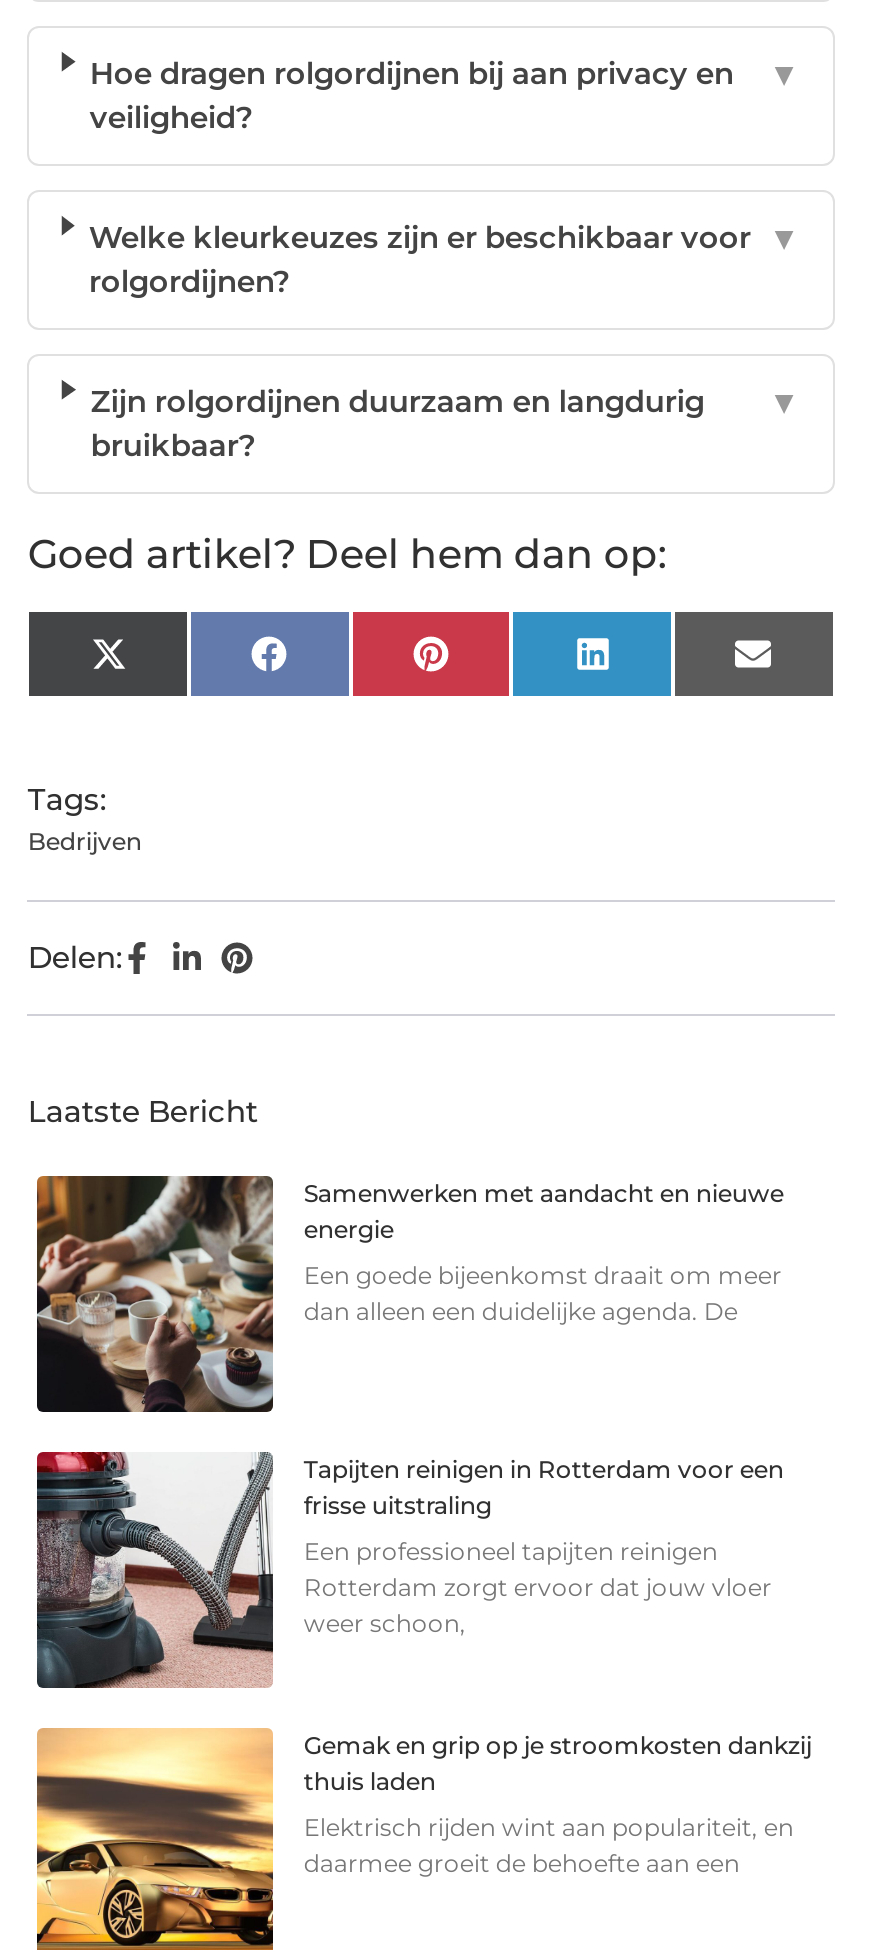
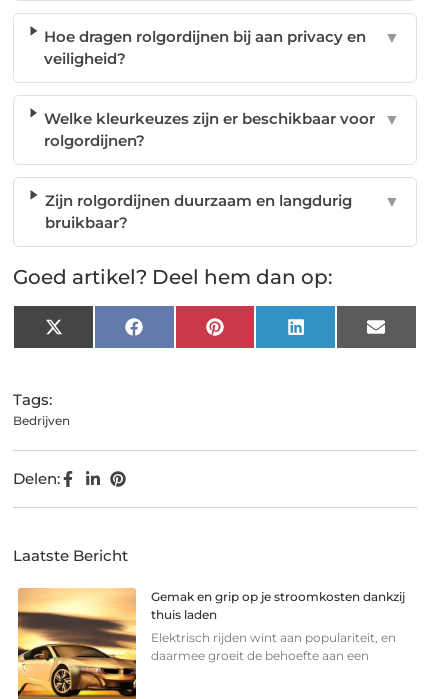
[35,1174,784,1414] [image] | Samenwerken met aandacht en nieuwe | energie | Een goede bijeenkomst draait om meer | dan alleen een duidelijke agenda. De -> none
[35,1450,784,1690] [image] | Tapijten reinigen in Rotterdam voor een | frisse uitstraling | Een professioneel tapijten reinigen | Rotterdam zorgt ervoor dat jouw vloer | weer schoon, -> none

